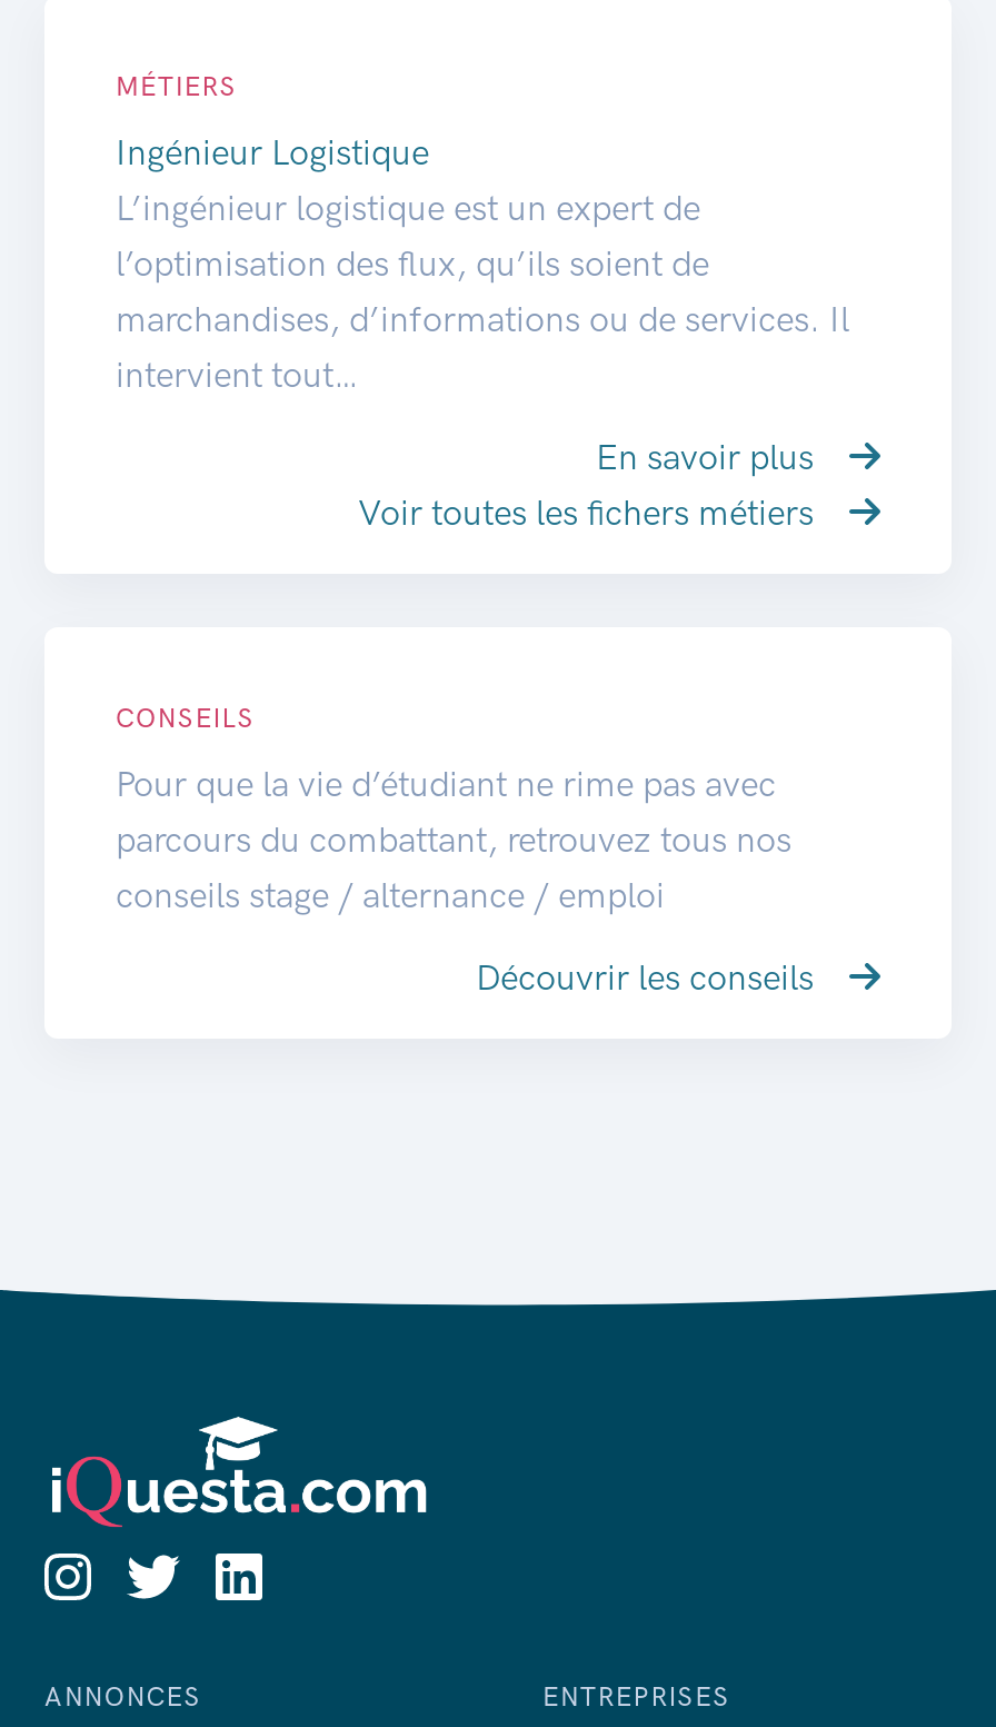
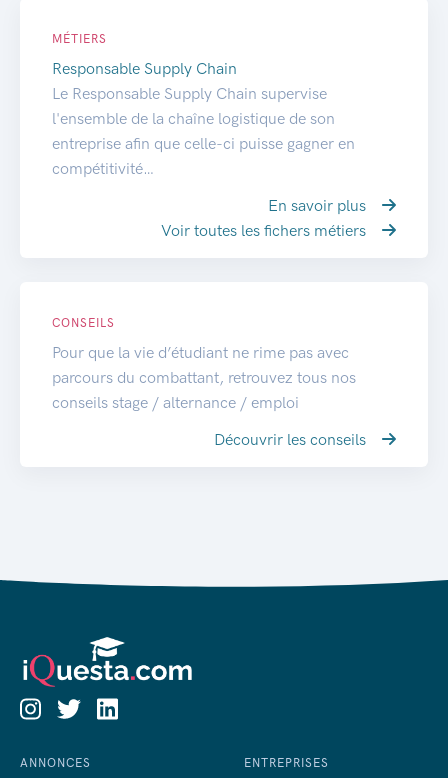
[116,131,849,396] Ingénieur Logistique | L’ingénieur logistique est un expert de | l’optimisation des flux, qu’ils soient de | marchandises, d’informations ou de services. Il | intervient tout… -> [52,59,355,178] Responsable Supply Chain | Le Responsable Supply Chain supervise | l'ensemble de la chaîne logistique de son | entreprise afin que celle-ci puisse gagner en | compétitivité…

